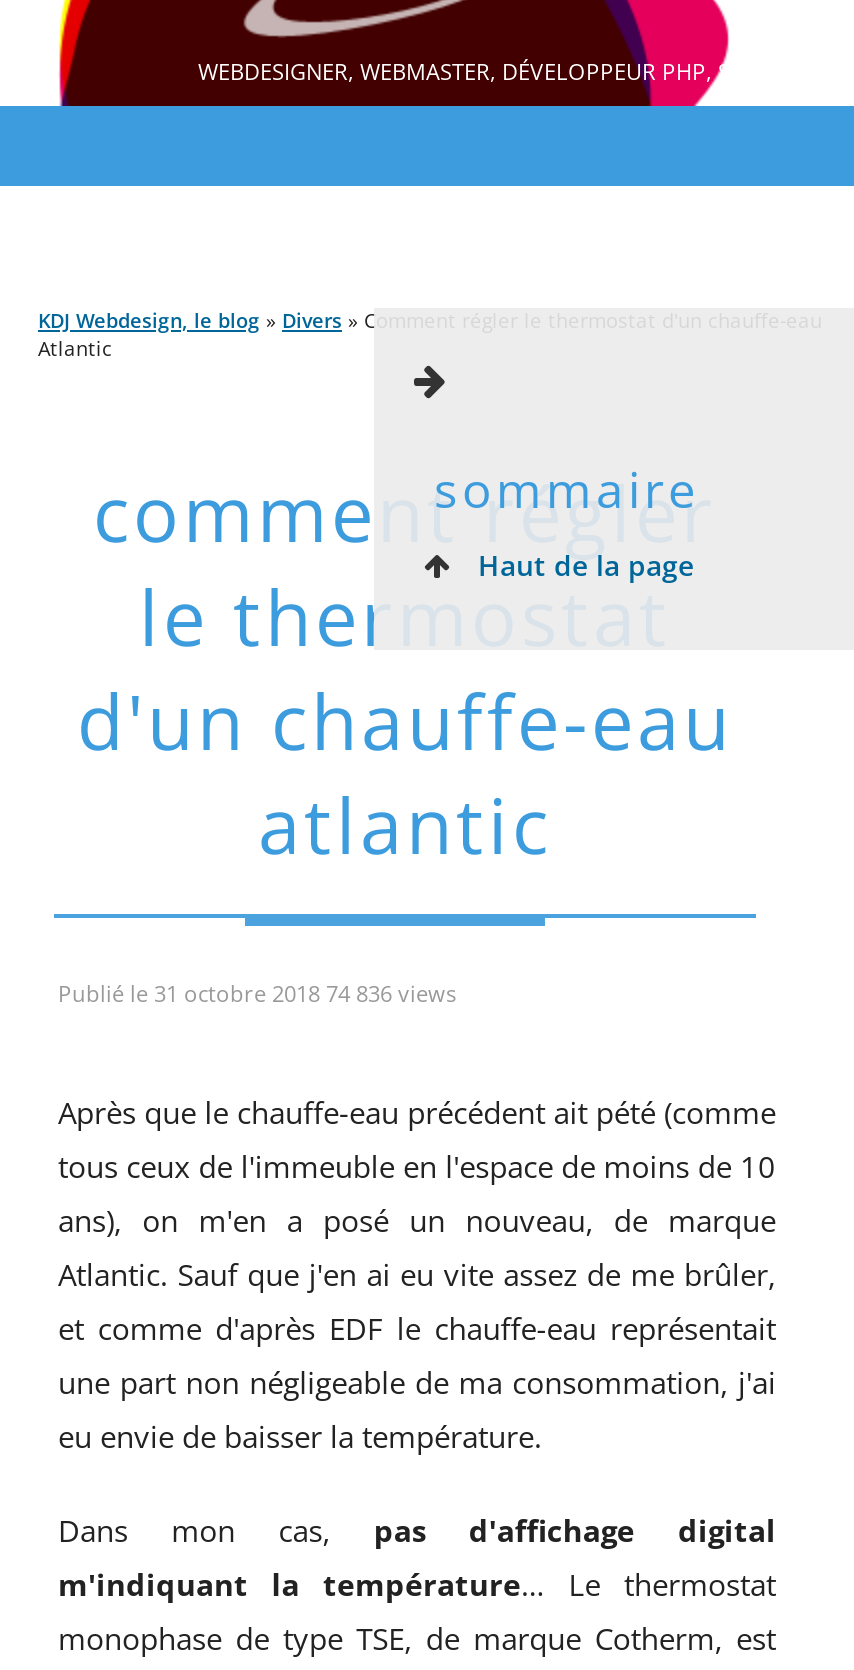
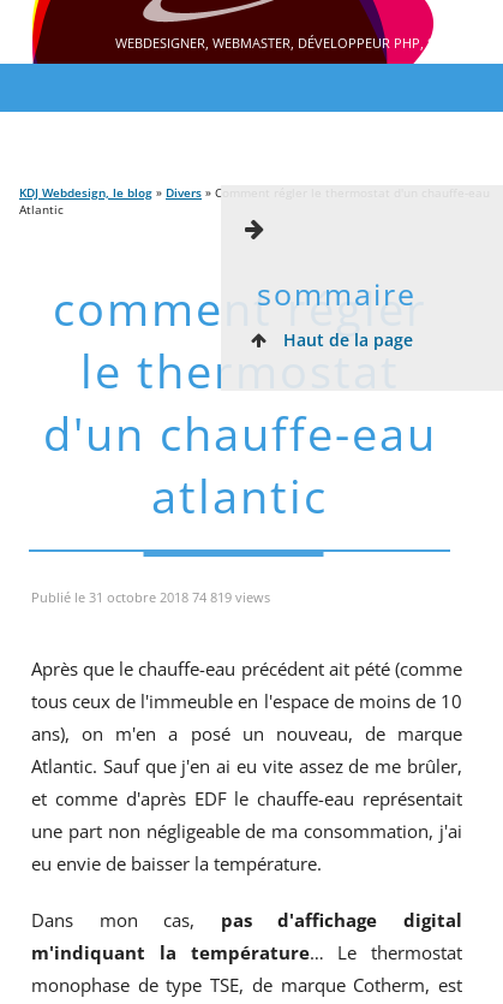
[58,978,456,1008] Publié le 31 octobre 2018 74 836 views -> [31,588,270,606] Publié le 31 octobre 2018 74 819 views

